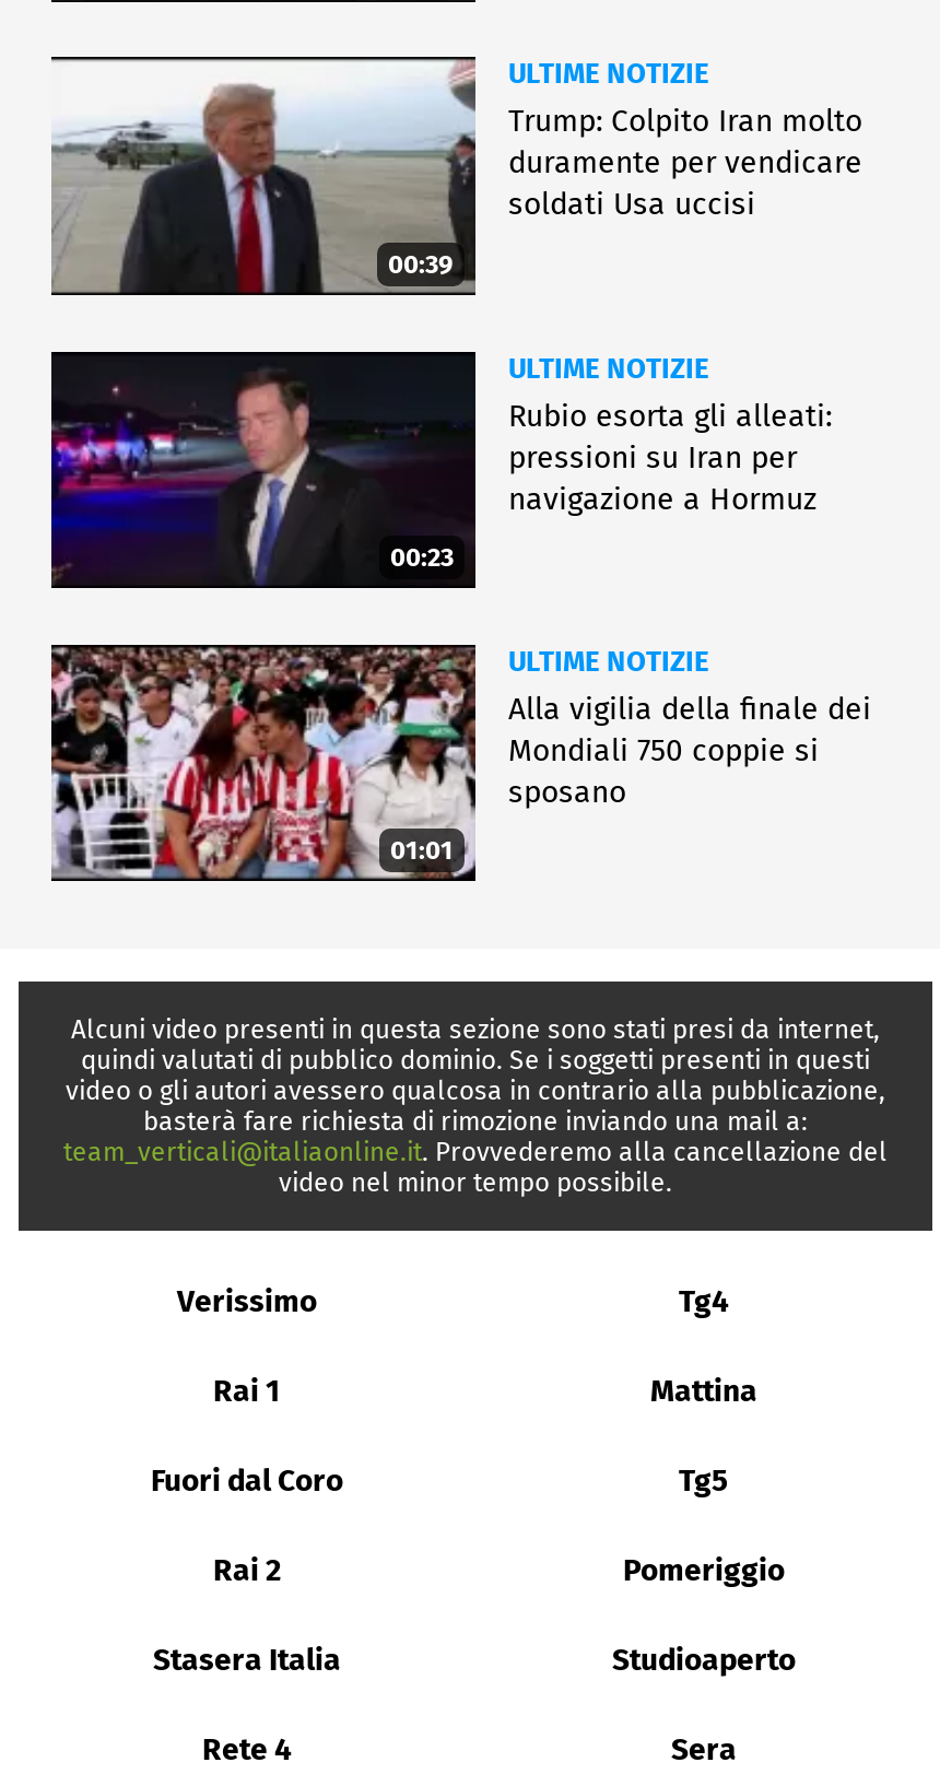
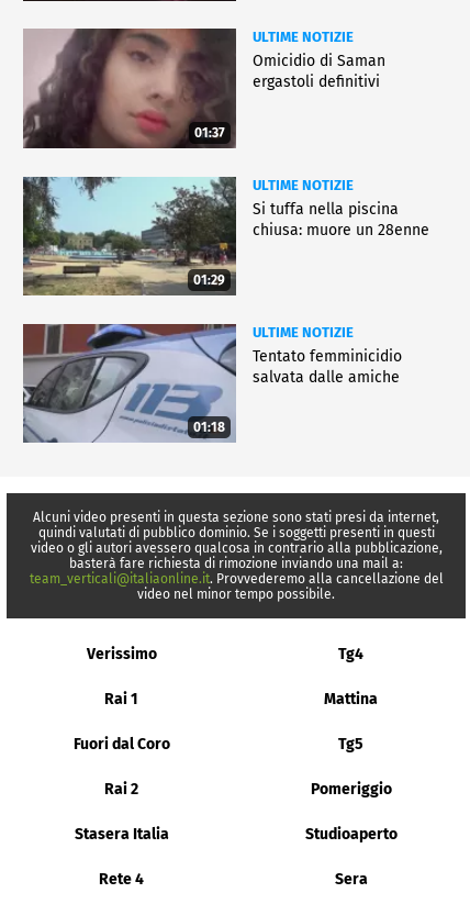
[51,55,475,297] [image] | 00:39 -> [23,27,237,149] [image] | 01:37
[508,104,862,224] Trump: Colpito Iran molto | duramente per vendicare | soldati Usa uccisi -> [253,52,385,92] Omicidio di Saman | ergastoli definitivi
[49,350,473,590] [image] | 00:23 -> [22,176,237,297] [image] | 01:29
[508,397,832,517] Rubio esorta gli alleati: | pressioni su Iran per | navigazione a Hormuz -> [253,199,429,239] Si tuffa nella piscina | chiusa: muore un 28enne
[51,643,478,883] [image] | 01:01 -> [22,323,237,444] [image] | 01:18
[508,690,871,810] Alla vigilia della finale dei | Mondiali 750 coppie si | sposano -> [253,347,402,386] Tentato femminicidio | salvata dalle amiche

